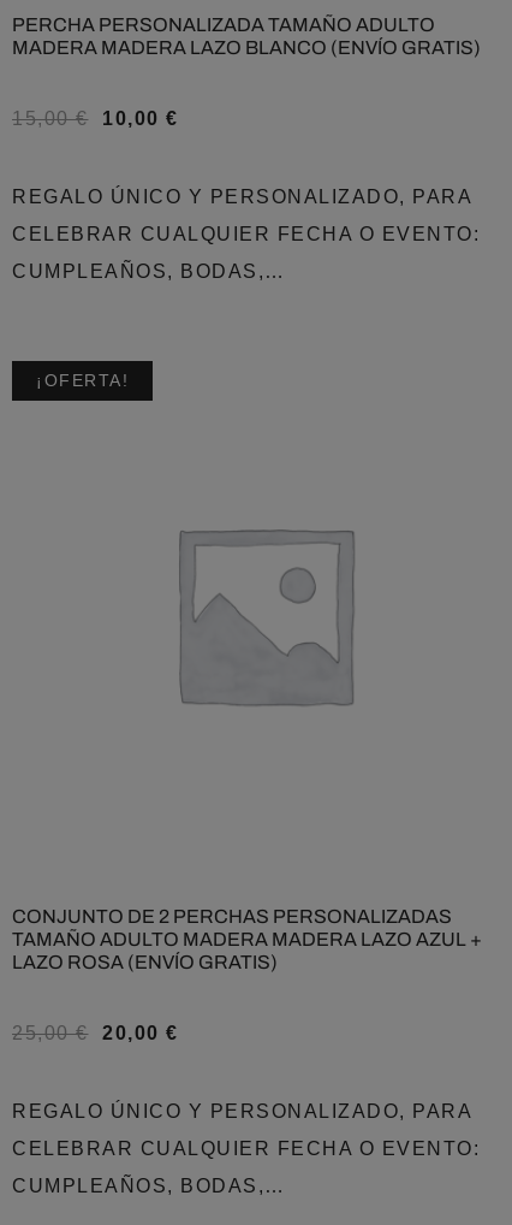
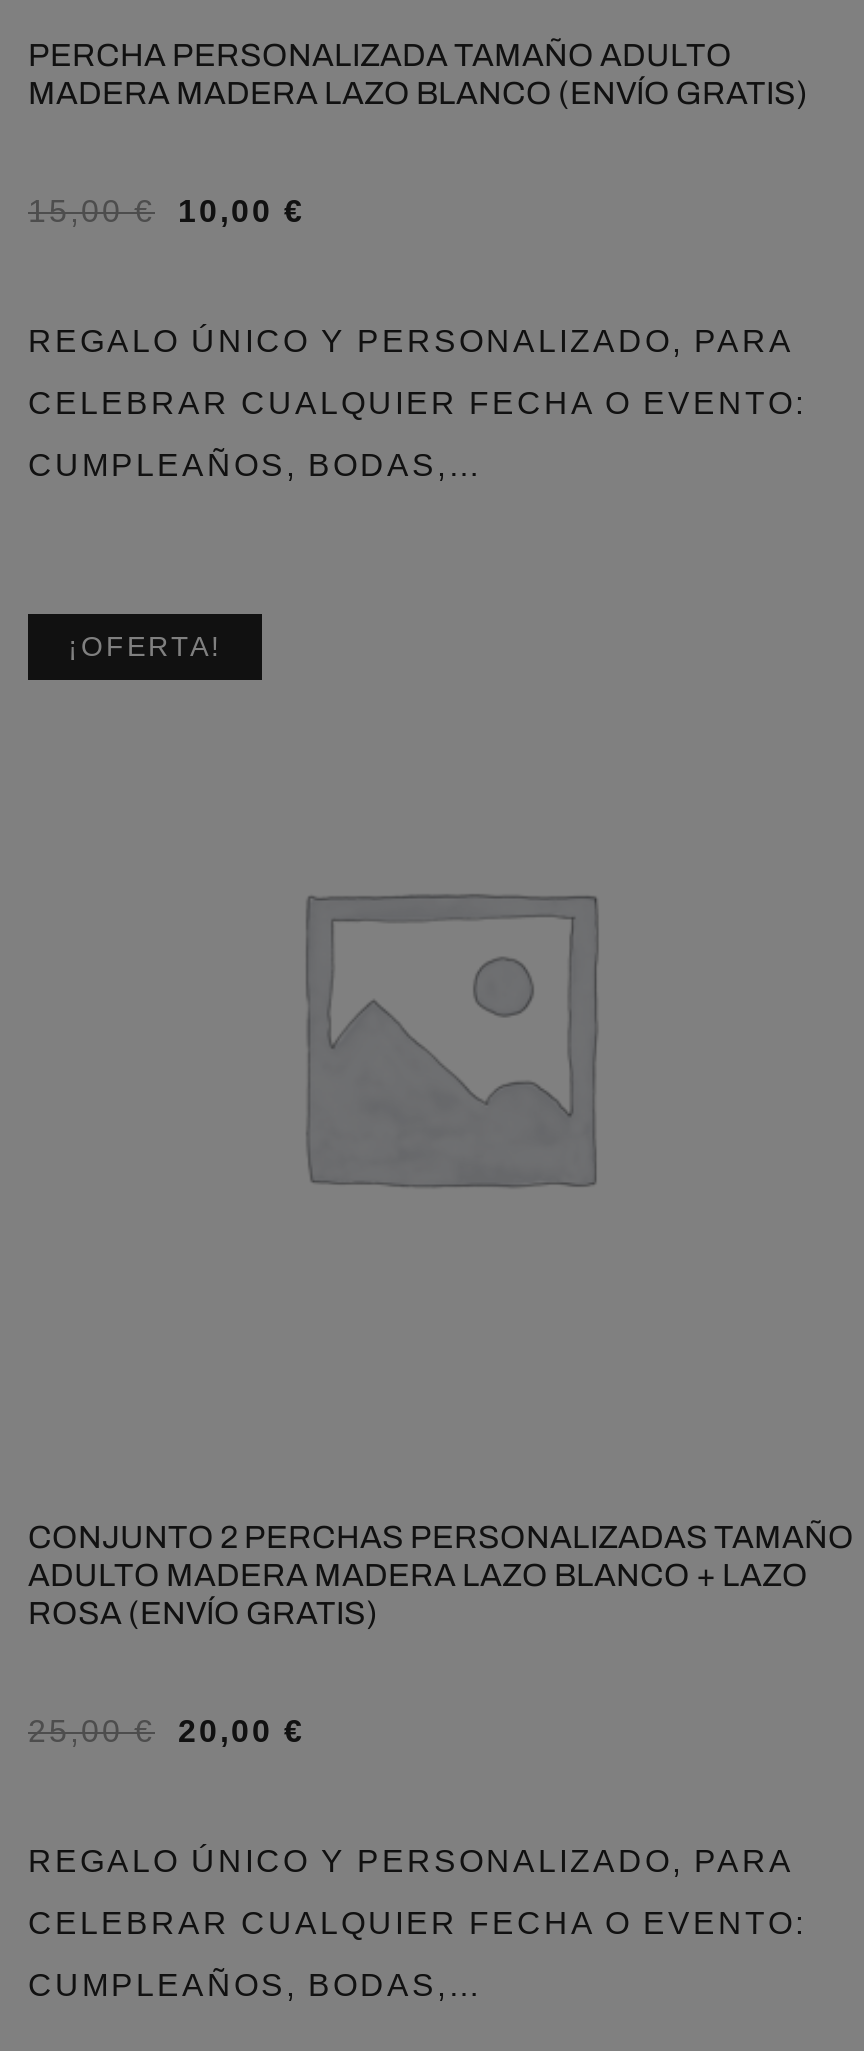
[12,906,482,972] CONJUNTO DE 2 PERCHAS PERSONALIZADAS | TAMAÑO ADULTO MADERA MADERA LAZO AZUL + | LAZO ROSA (ENVÍO GRATIS) -> [28,1520,854,1630] CONJUNTO 2 PERCHAS PERSONALIZADAS TAMAÑO | ADULTO MADERA MADERA LAZO BLANCO + LAZO | ROSA (ENVÍO GRATIS)

